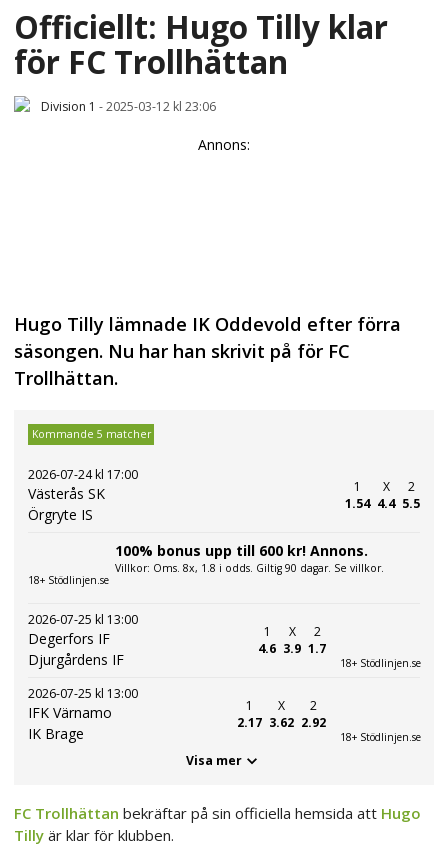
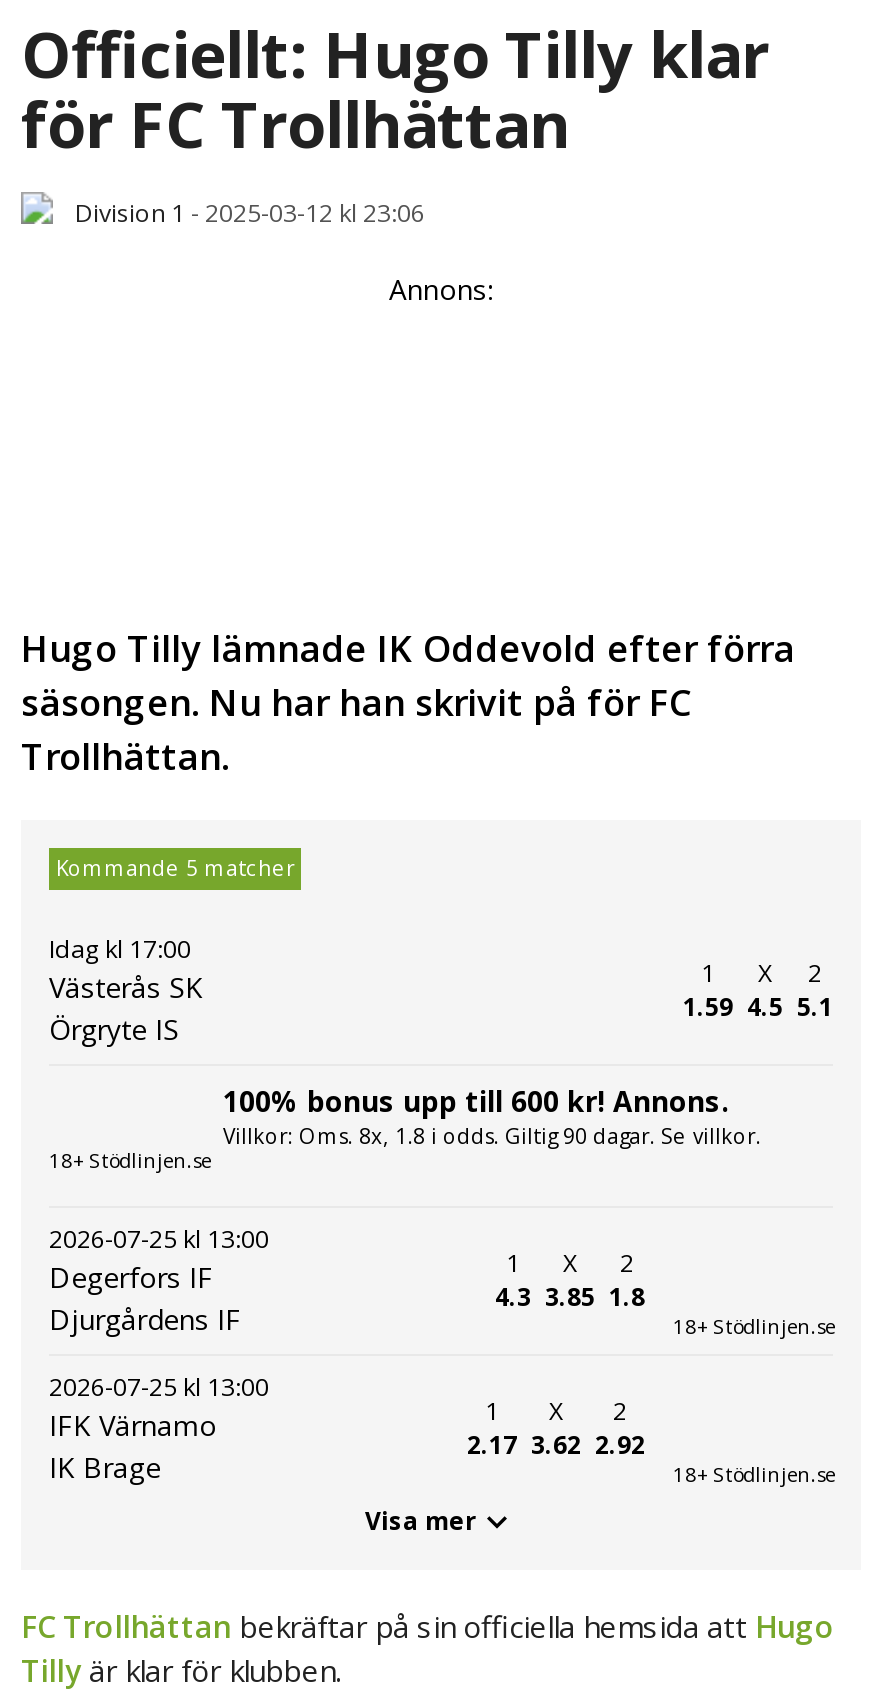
[28,466,138,483] 2026-07-24 kl 17:00 -> [49,932,191,966] Idag kl 17:00
[345,495,370,512] 1.54 -> [683,990,733,1024] 1.59
[377,495,395,512] 4.4 -> [747,990,783,1024] 4.5
[402,495,420,512] 5.5 -> [797,990,833,1024] 5.1
[258,640,276,657] 4.6 -> [495,1280,531,1314] 4.3
[283,640,301,657] 3.9 -> [545,1280,595,1314] 3.85
[308,640,326,657] 1.7 -> [609,1280,645,1314] 1.8

